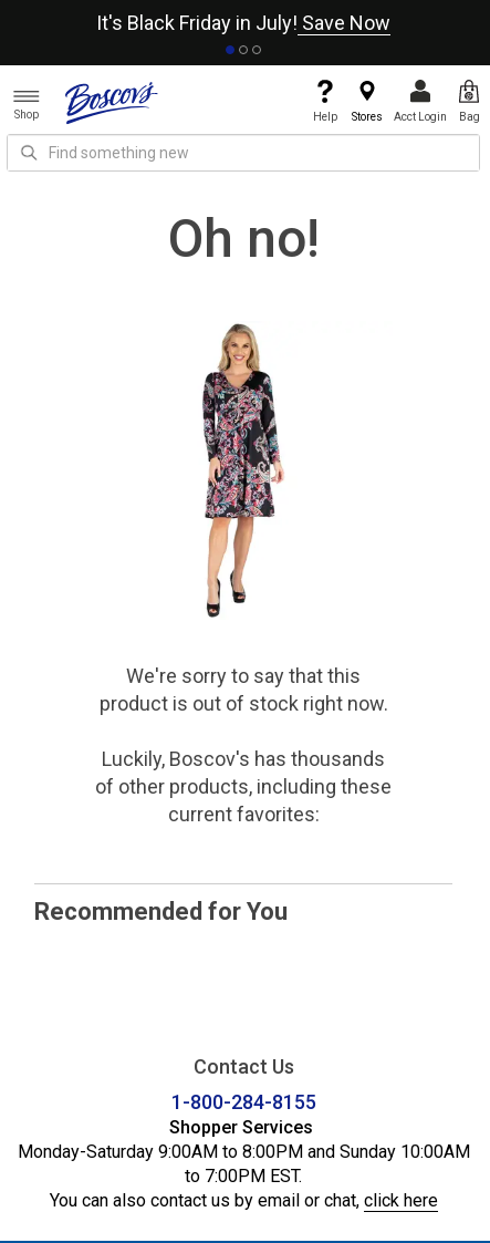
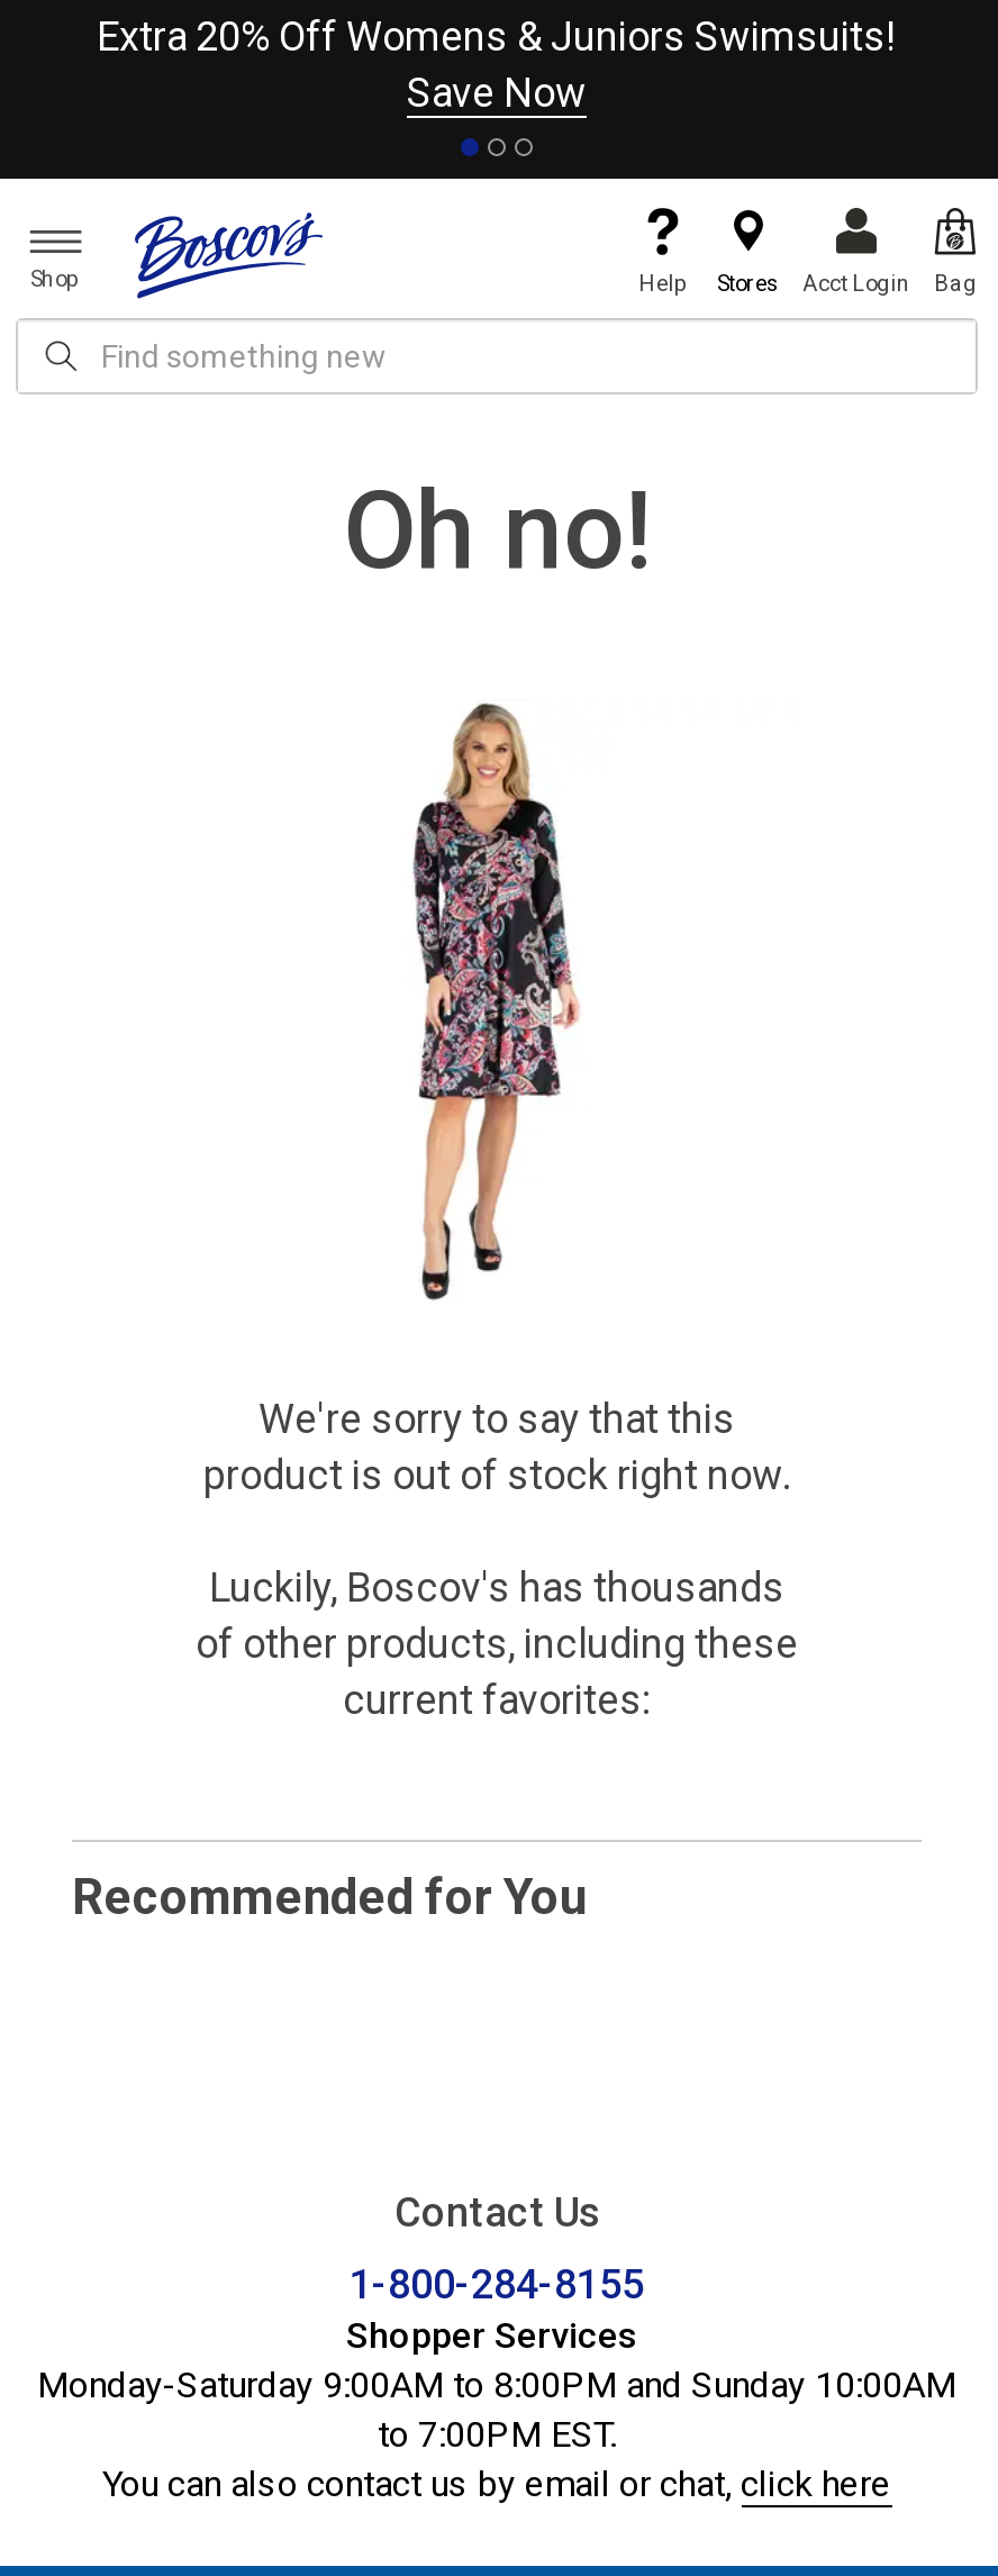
[96,11,390,34] It's Black Friday in July! Save Now -> [97,12,897,116] Extra 20% Off Womens & Juniors Swimsuits! | Save Now

